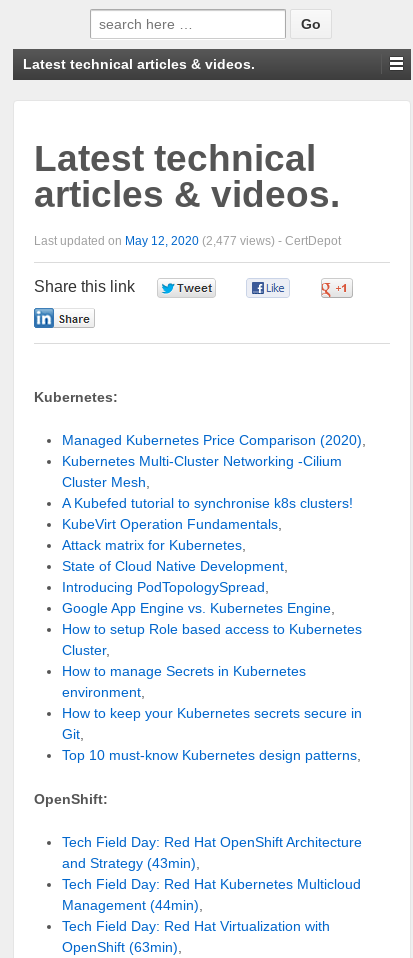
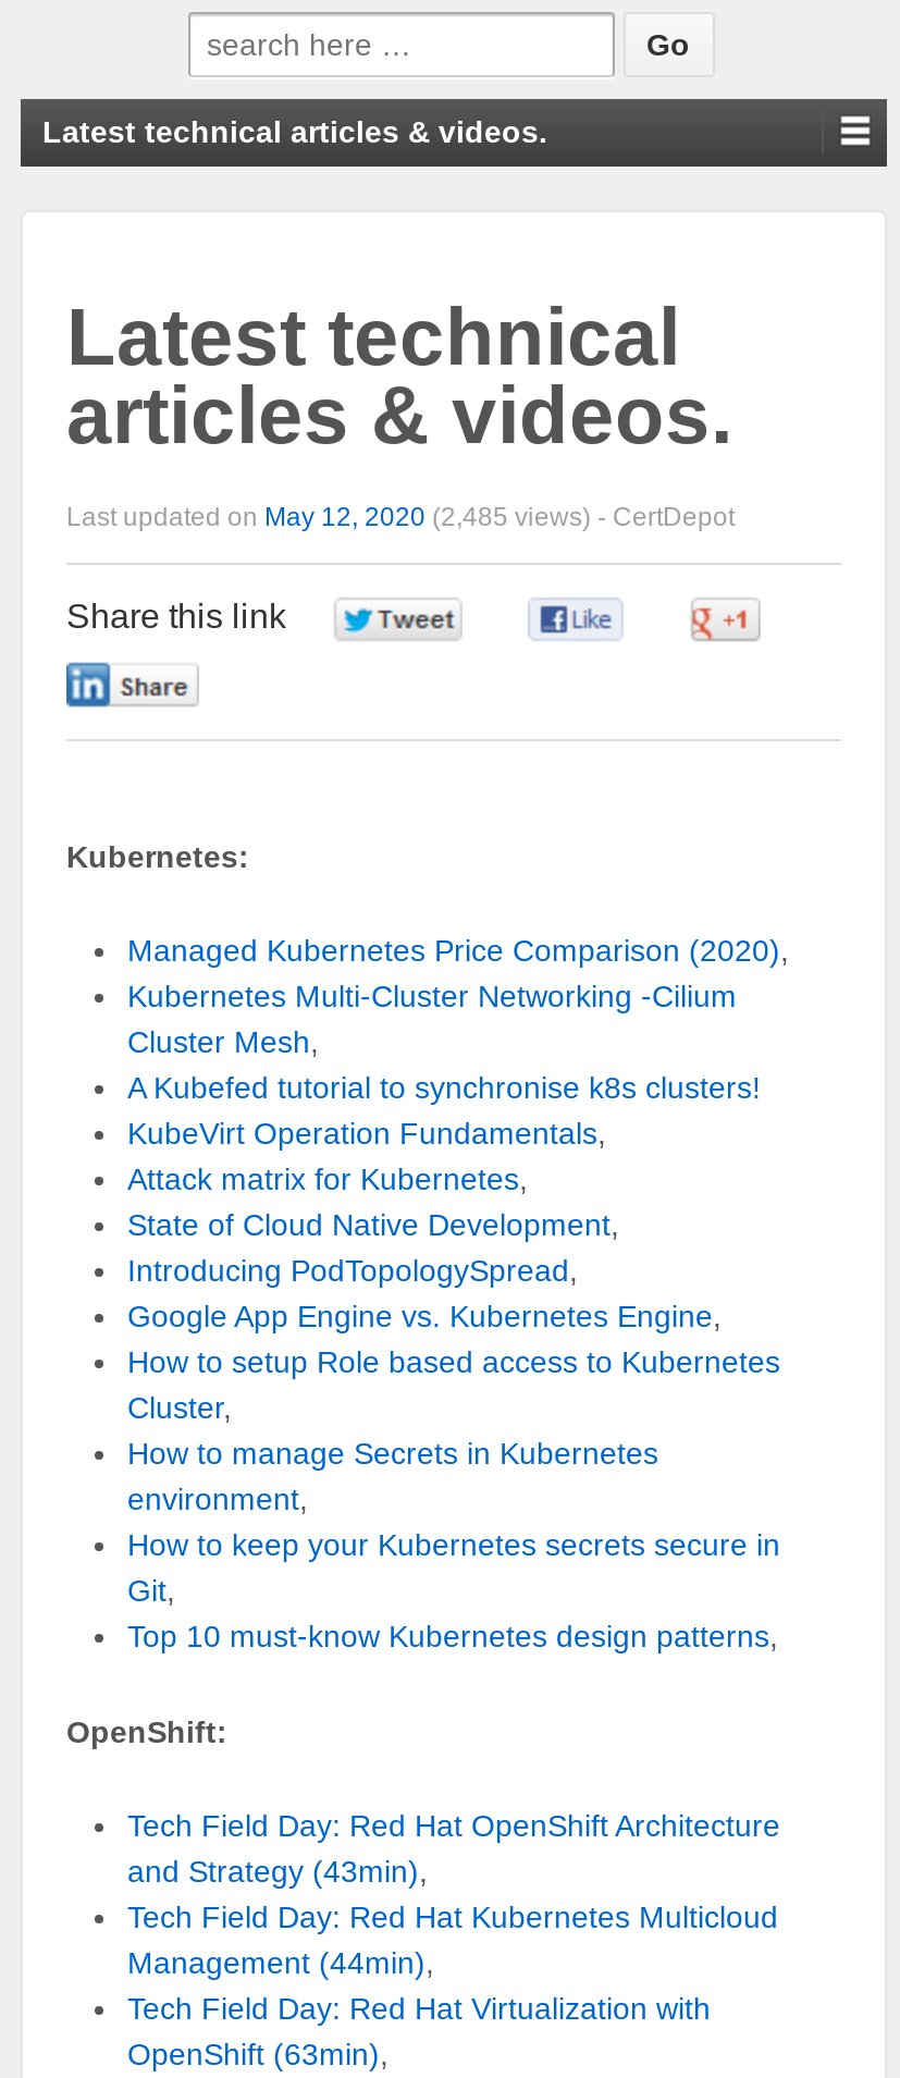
[34,234,341,248] Last updated on May 12, 2020 (2,477 views) - CertDepot -> [66,503,735,533] Last updated on May 12, 2020 (2,485 views) - CertDepot

